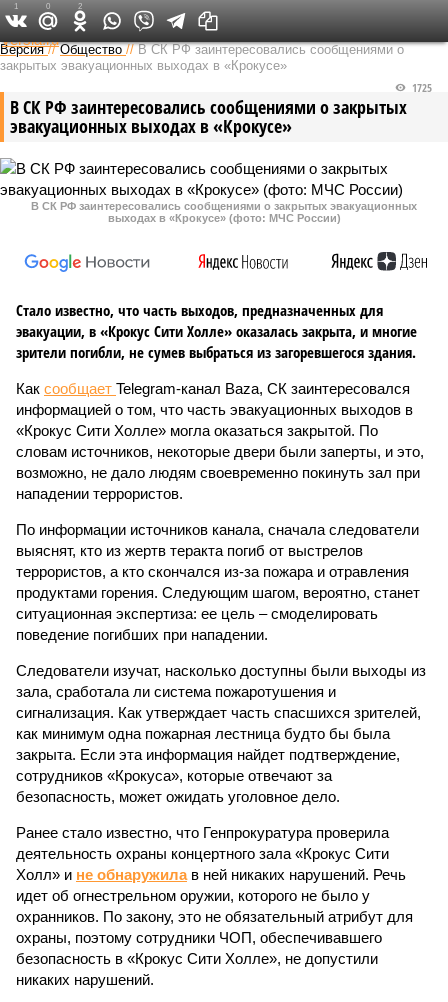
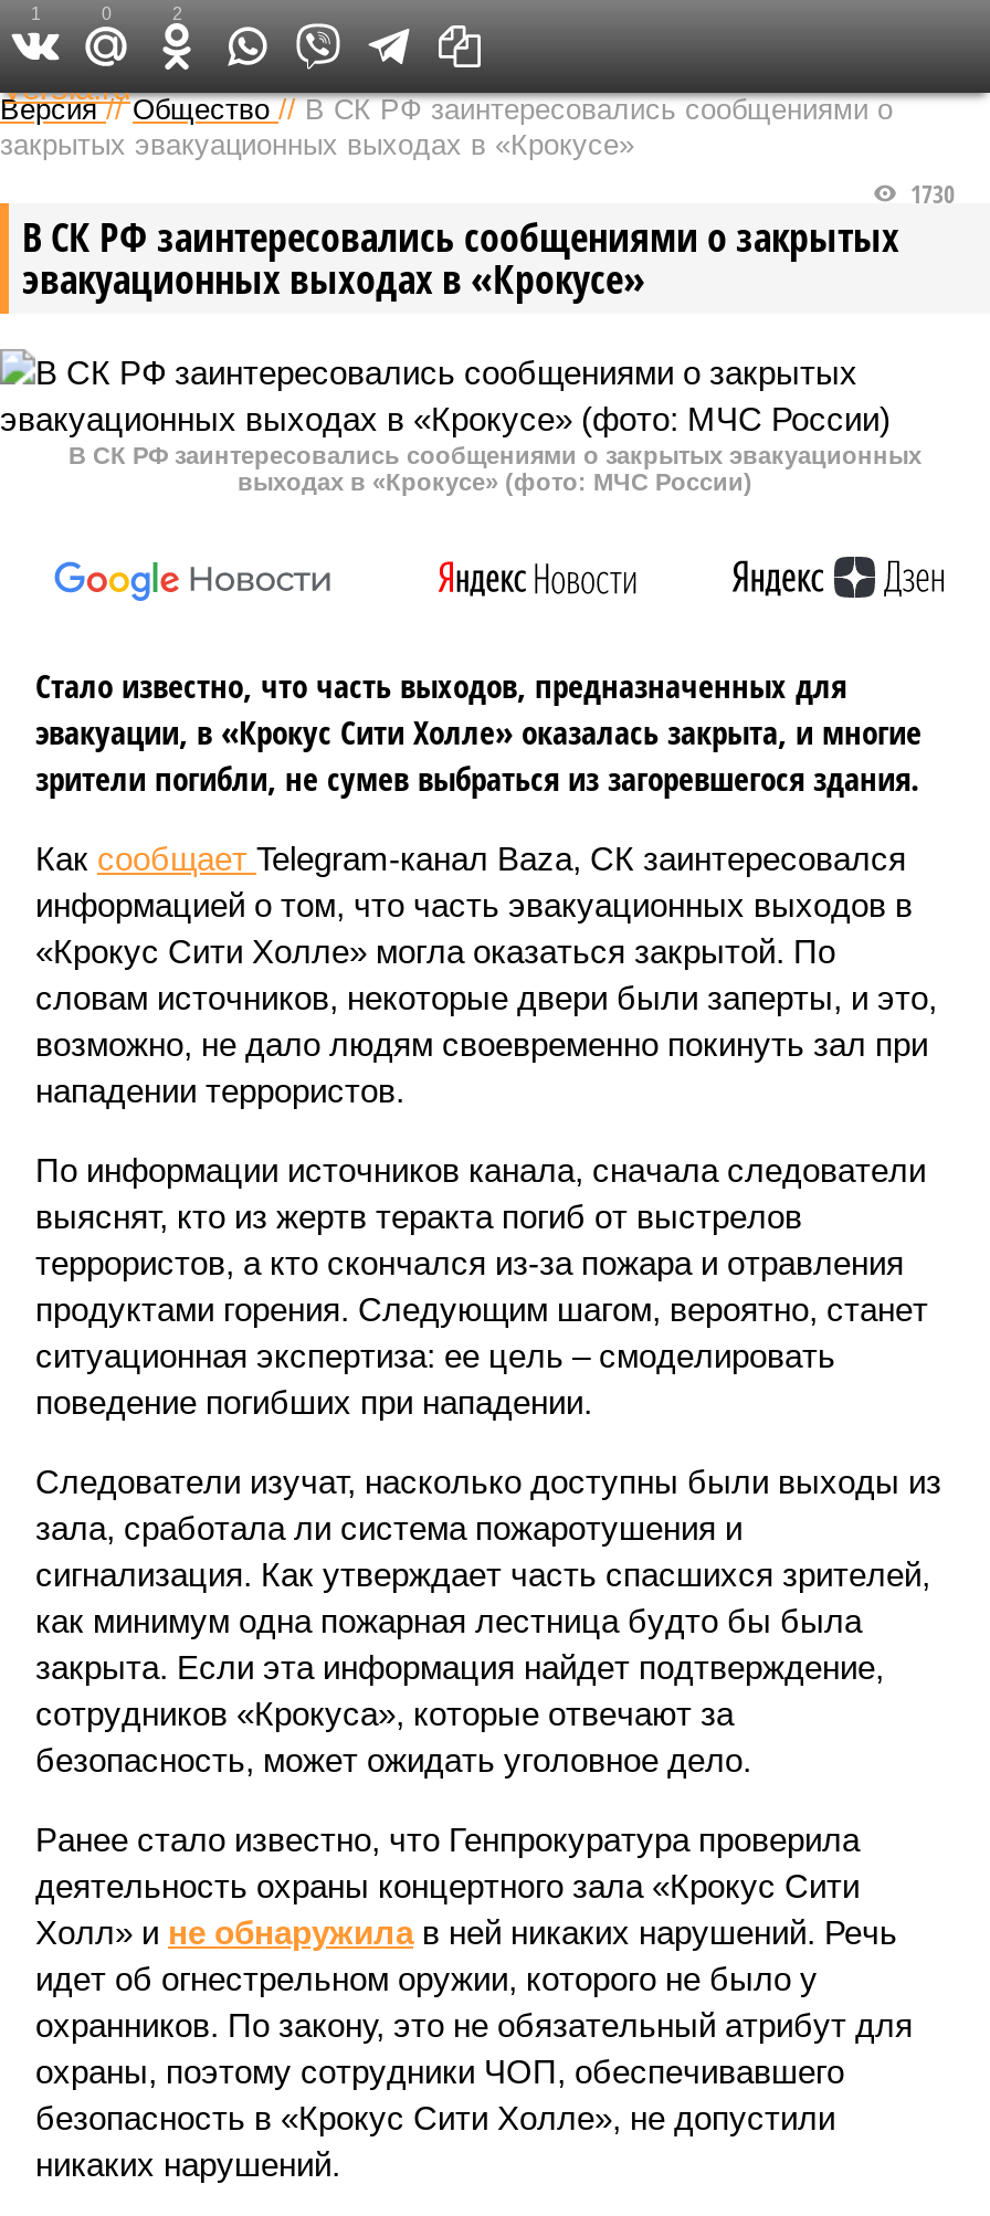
[409,80,432,95] 1725 -> [904,177,955,210] 1730

